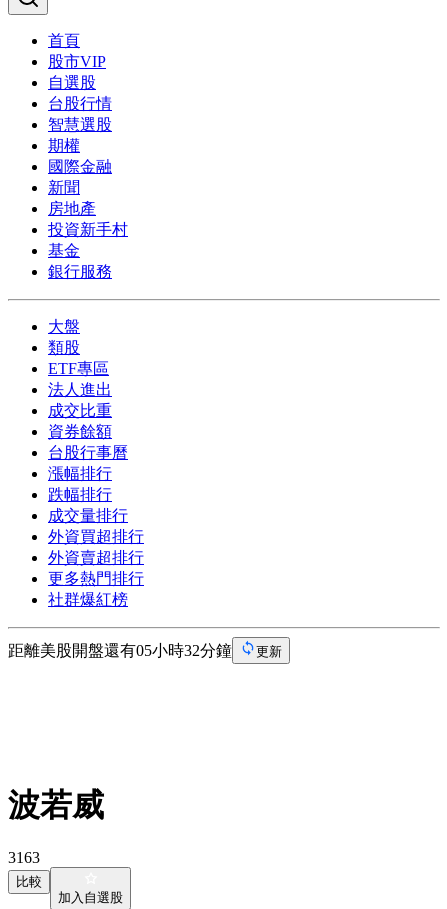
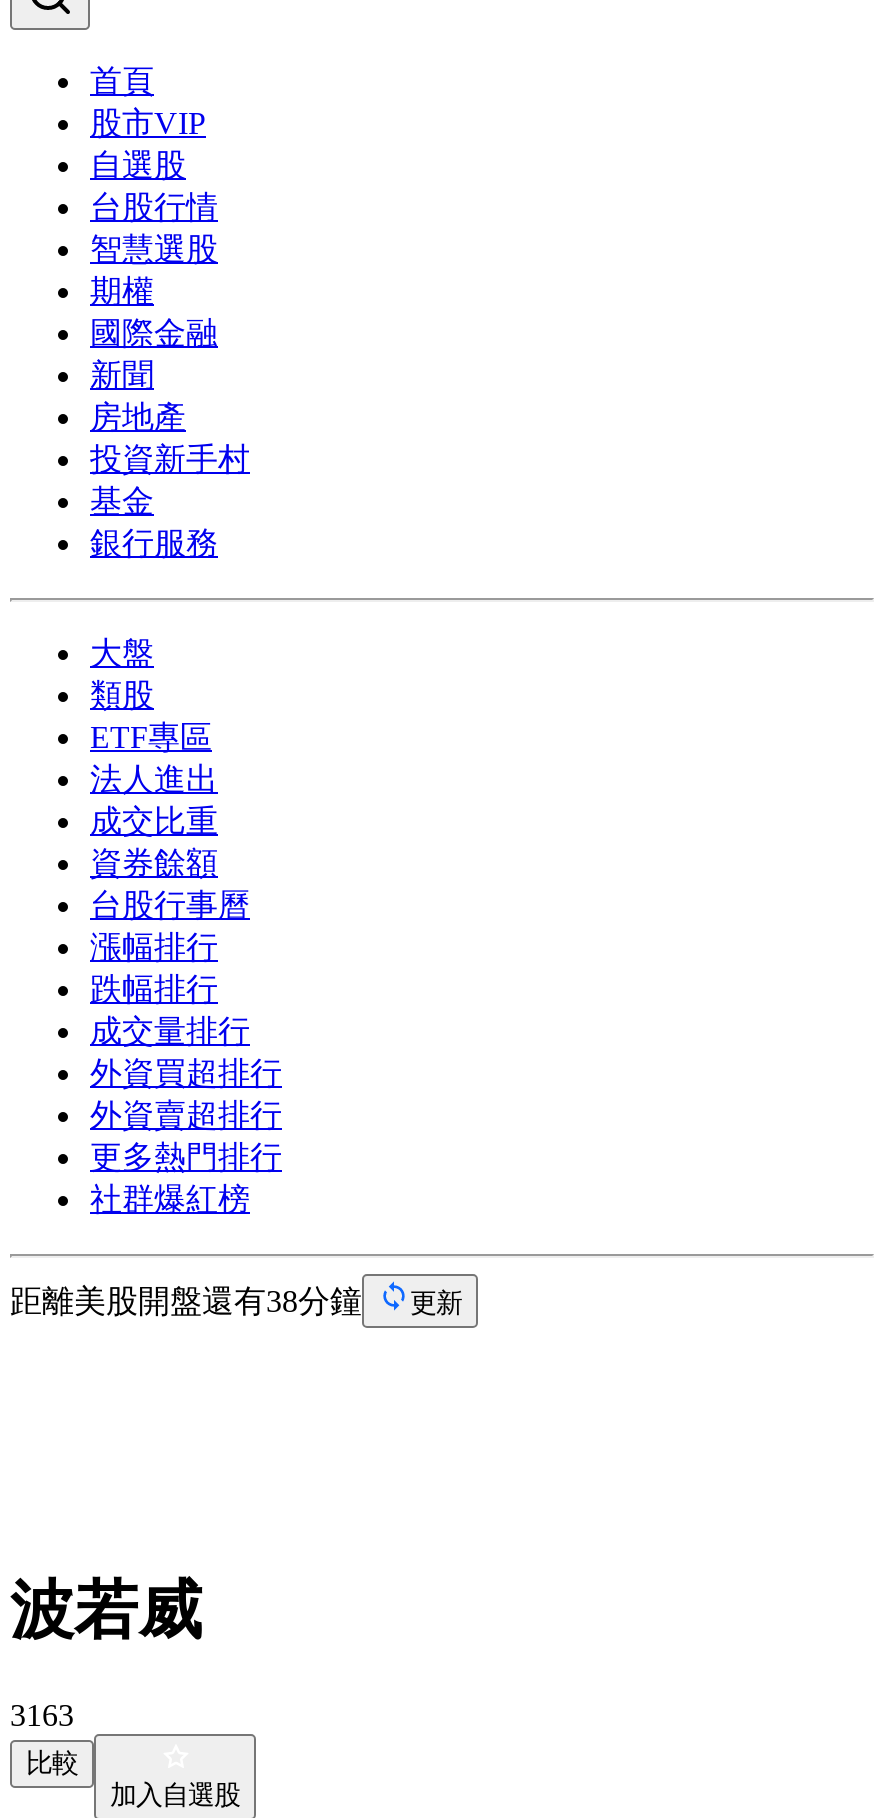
[8,642,232,659] 距離美股開盤還有05小時32分鐘 -> [10,1284,362,1318] 距離美股開盤還有38分鐘

